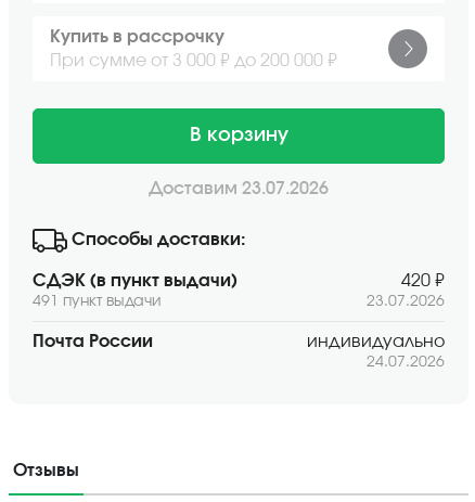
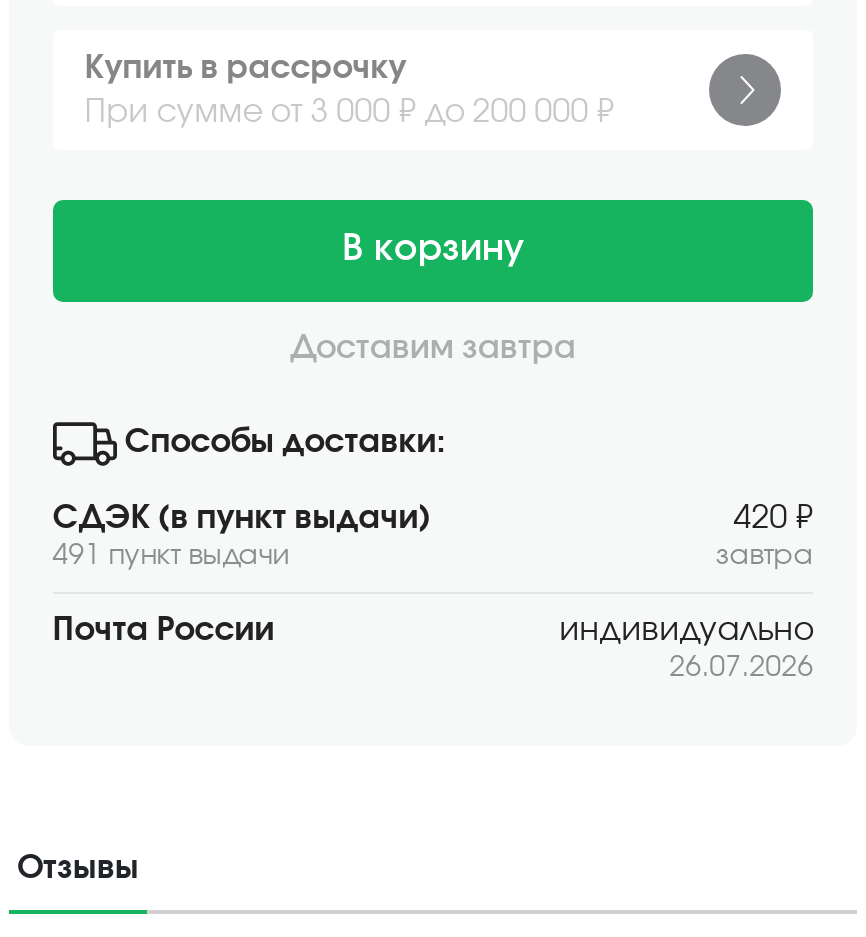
[149,180,329,197] Доставим 23.07.2026 -> [290,331,576,363] Доставим завтра
[367,293,445,309] 23.07.2026 -> [716,541,814,569] завтра
[367,354,445,369] 24.07.2026 -> [670,653,814,681] 26.07.2026

